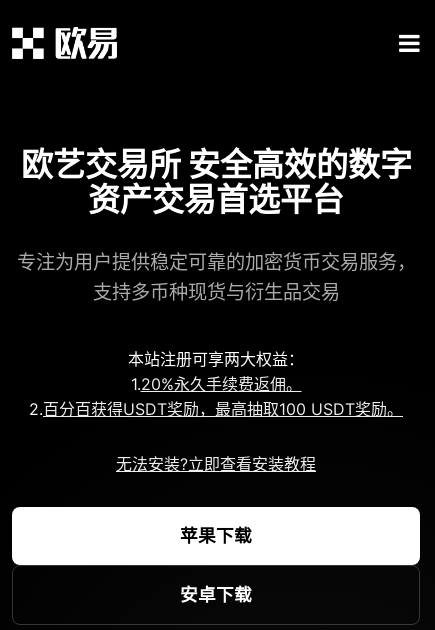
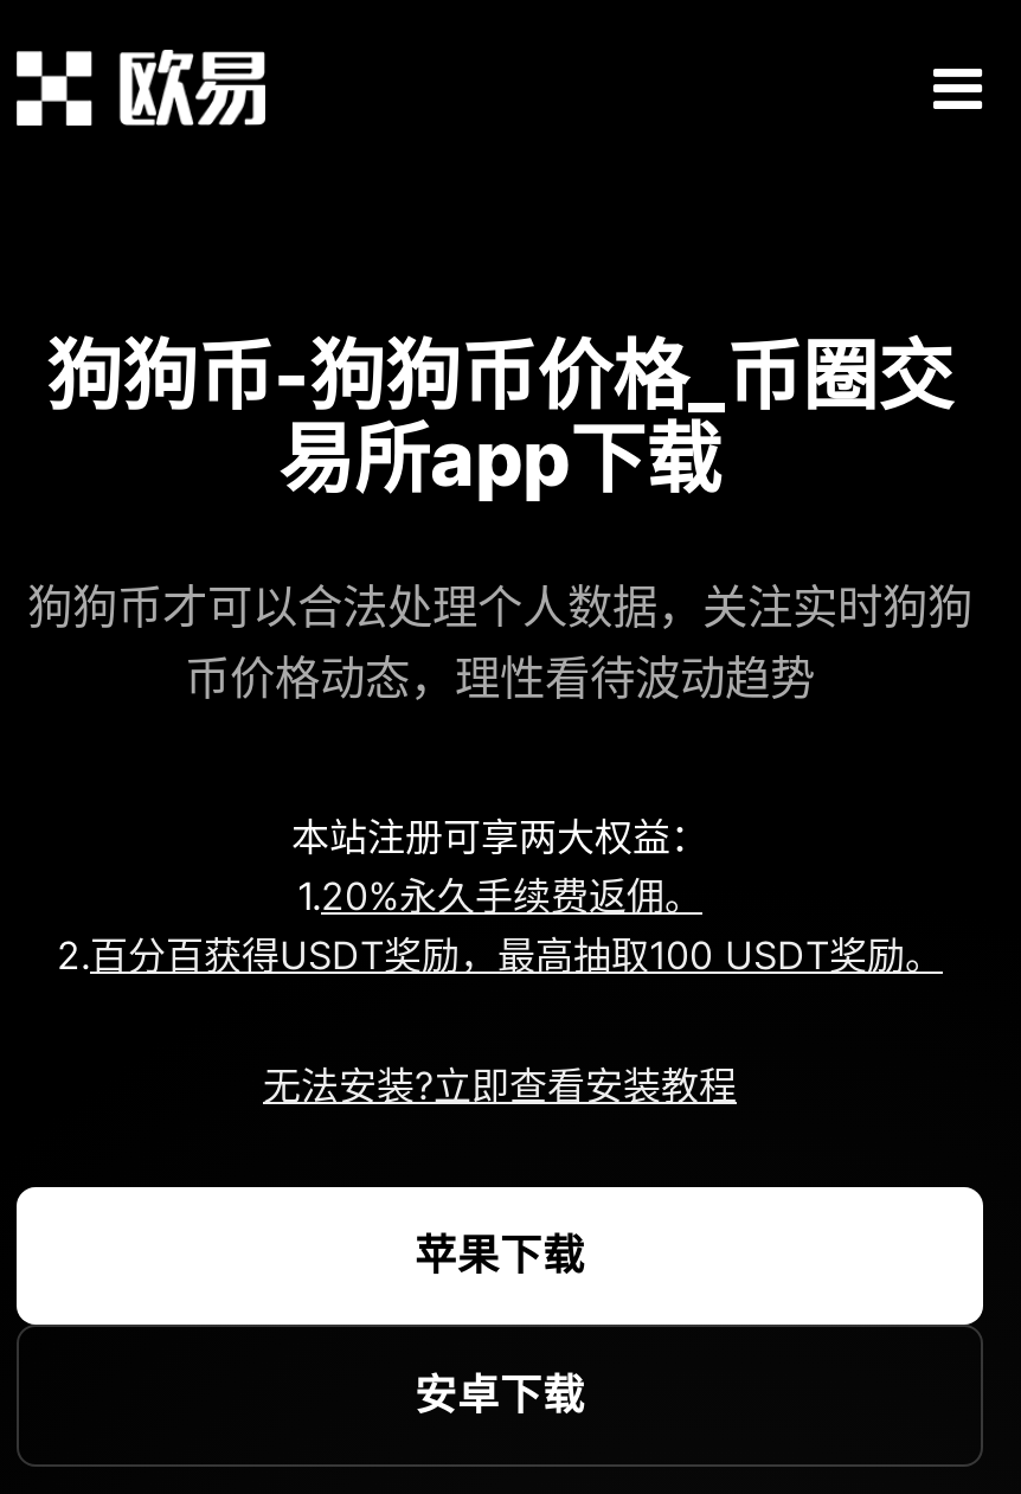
[20,145,411,219] 欧艺交易所 安全高效的数字 | 资产交易首选平台 -> [46,329,953,505] 狗狗币-狗狗币价格_币圈交 | 易所app下载
[16,250,415,304] 专注为用户提供稳定可靠的加密货币交易服务， | 支持多币种现货与衍生品交易 -> [27,578,972,706] 狗狗币才可以合法处理个人数据，关注实时狗狗 | 币价格动态，理性看待波动趋势

